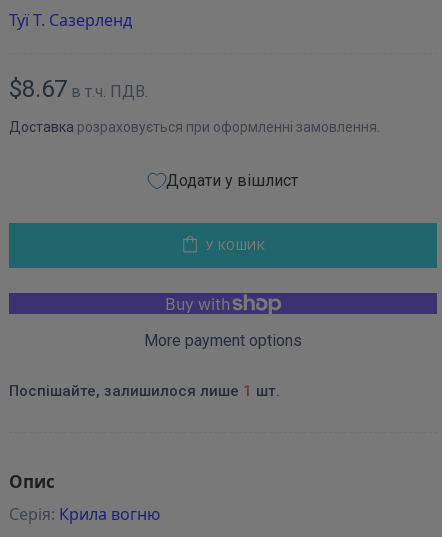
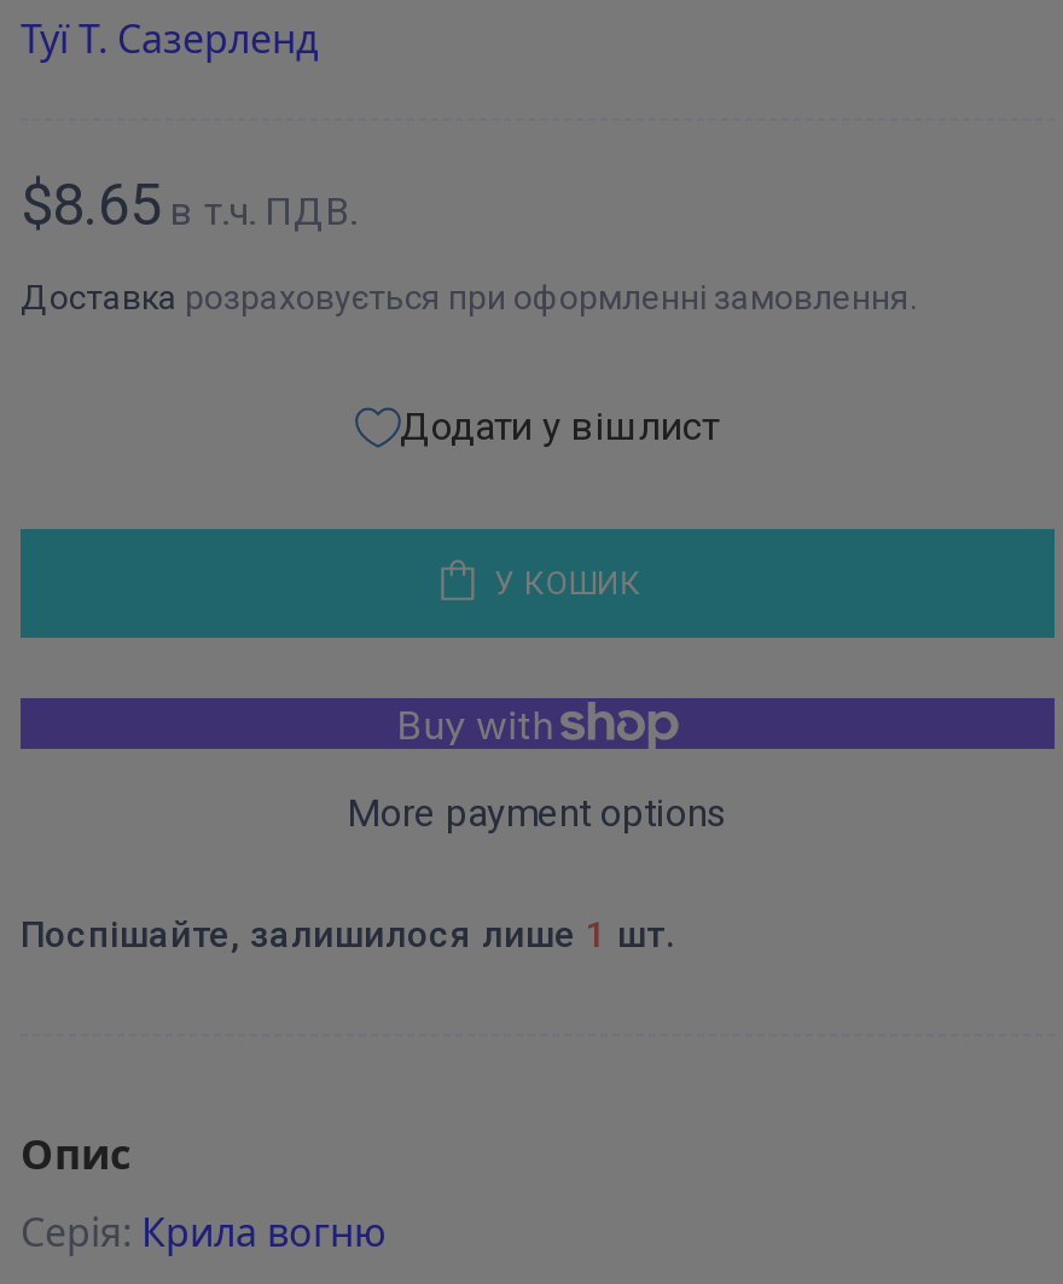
[9,75,148,103] $8.67 в т.ч. ПДВ. -> [21,172,356,240] $8.65 в т.ч. ПДВ.

